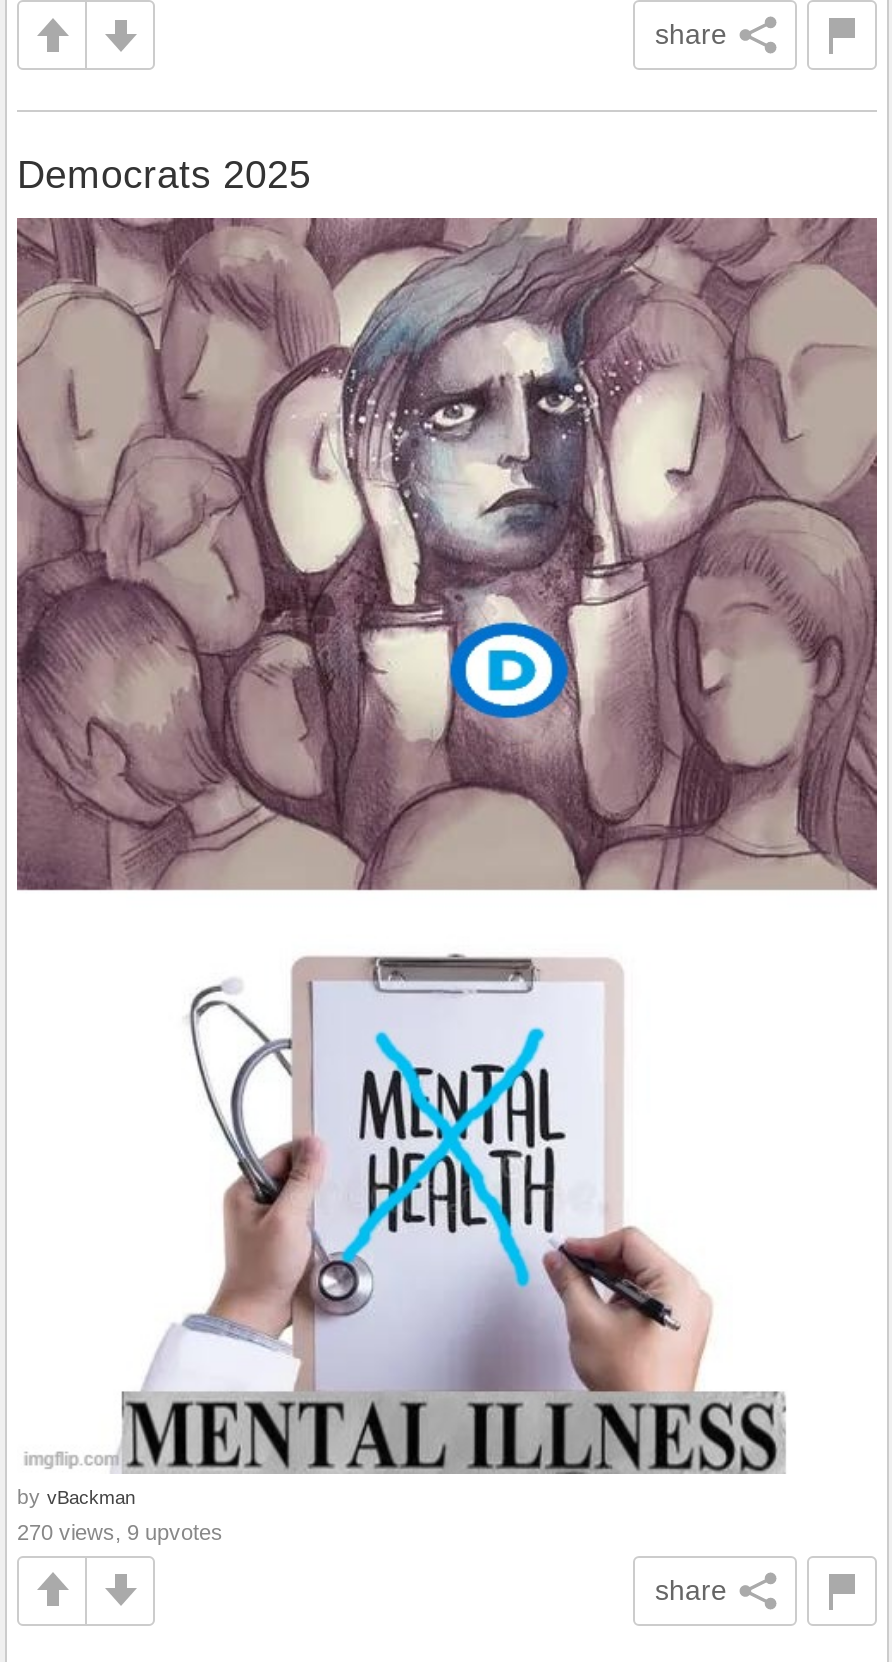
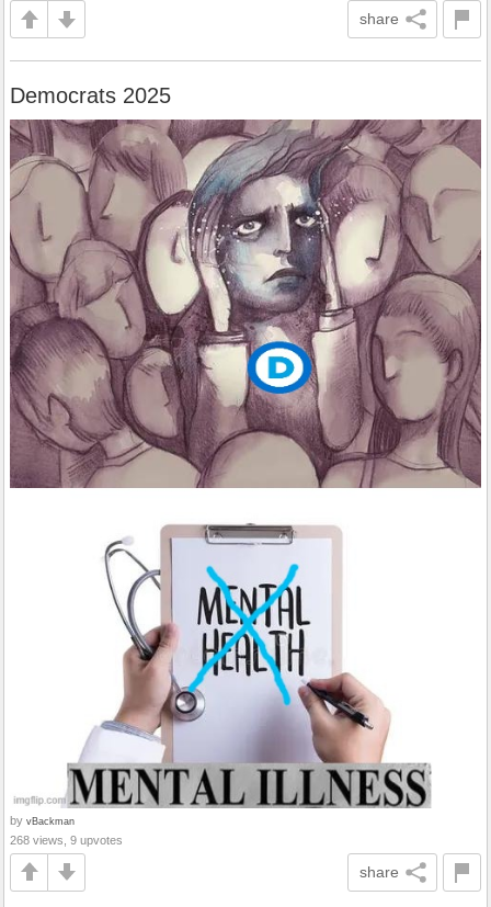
[17,1520,223,1544] 270 views, 9 upvotes -> [10,833,123,846] 268 views, 9 upvotes

